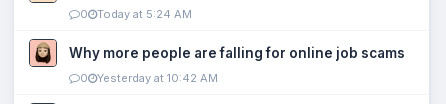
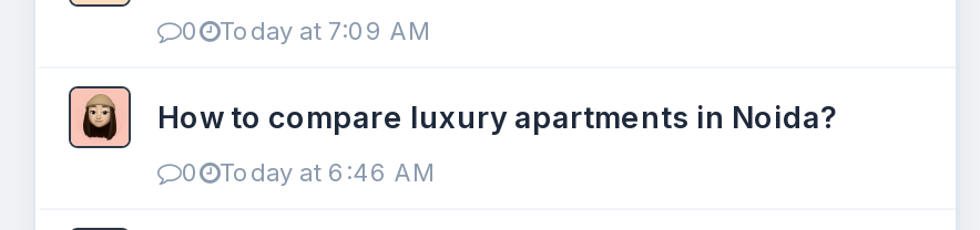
[80,7,192,21] 0 Today at 5:24 AM -> [182,15,430,46] 0 Today at 7:09 AM
[69,45,405,61] Why more people are falling for online job scams -> [157,100,836,135] How to compare luxury apartments in Noida?
[97,71,218,85] Yesterday at 10:42 AM -> [220,157,435,188] Today at 6:46 AM

